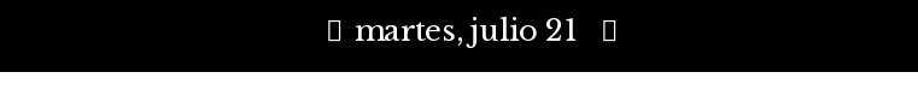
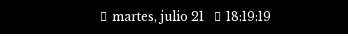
none -> [225,9,270,24] 18:19:19

